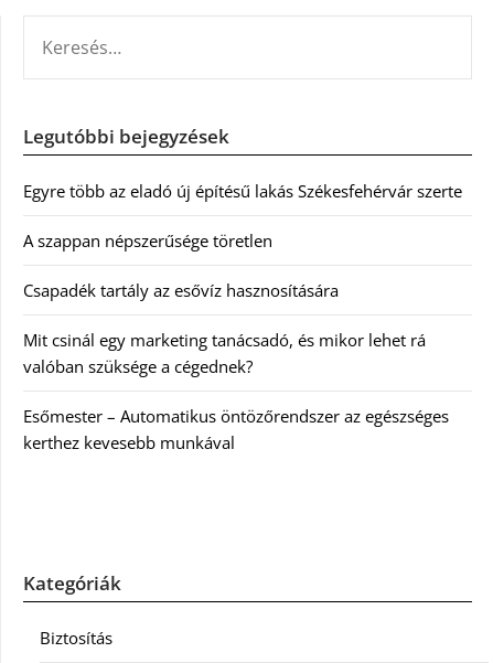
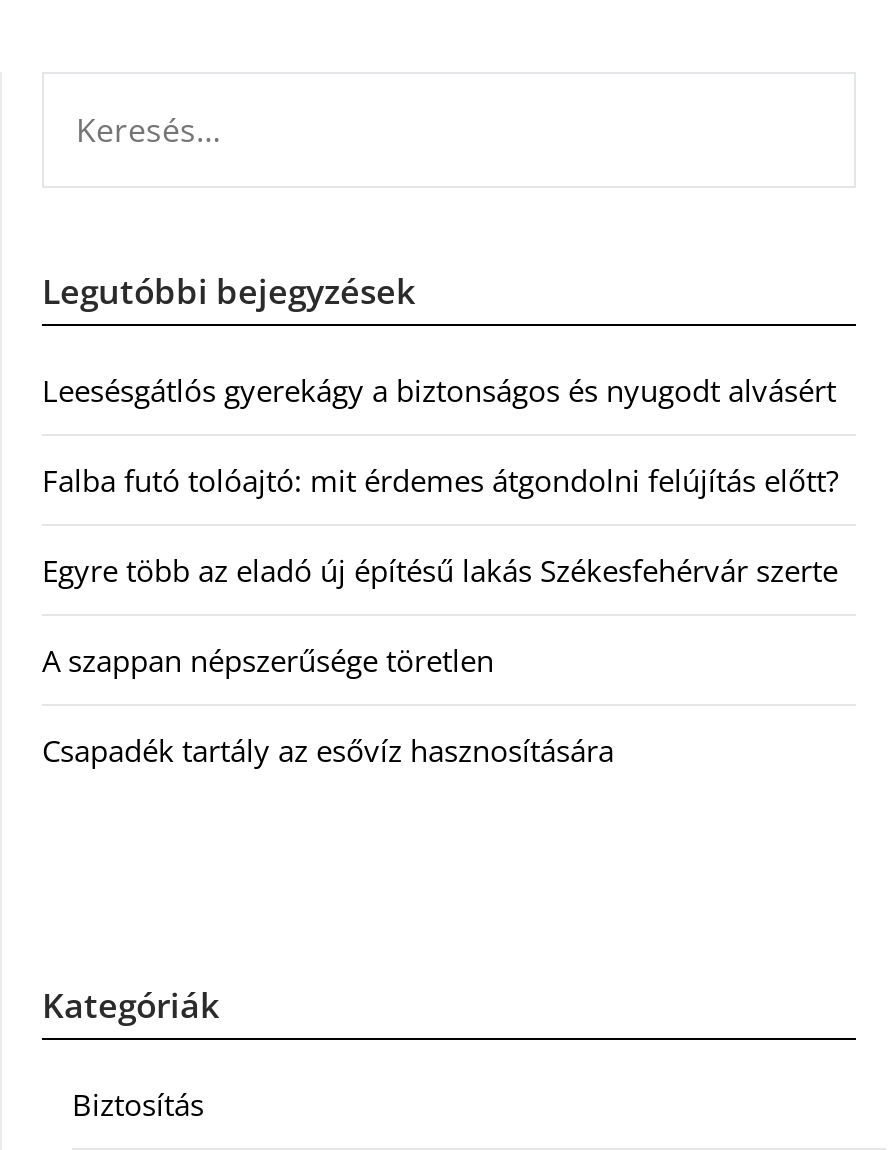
none -> [42,369,838,499] Leesésgátlós gyerekágy a biztonságos és nyugodt alvásért | Falba futó tolóajtó: mit érdemes átgondolni felújítás előtt?
moved [23,179,462,301] -> [42,549,838,769]: Egyre több az eladó új építésű lakás Székesfehérvár szerte | A szappan népszerűsége töretlen | Csapadék tartály az esővíz hasznosítására
[23,328,449,453] Mit csinál egy marketing tanácsadó, és mikor lehet rá | valóban szüksége a cégednek? | Esőmester – Automatikus öntözőrendszer az egészséges | kerthez kevesebb munkával -> none

